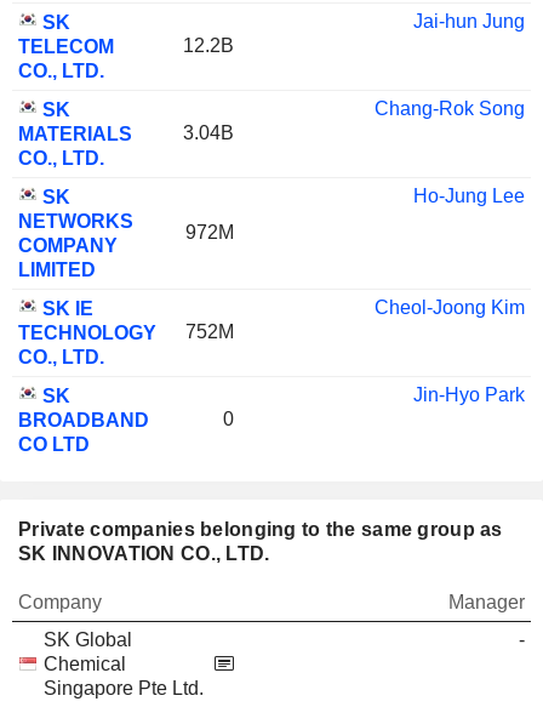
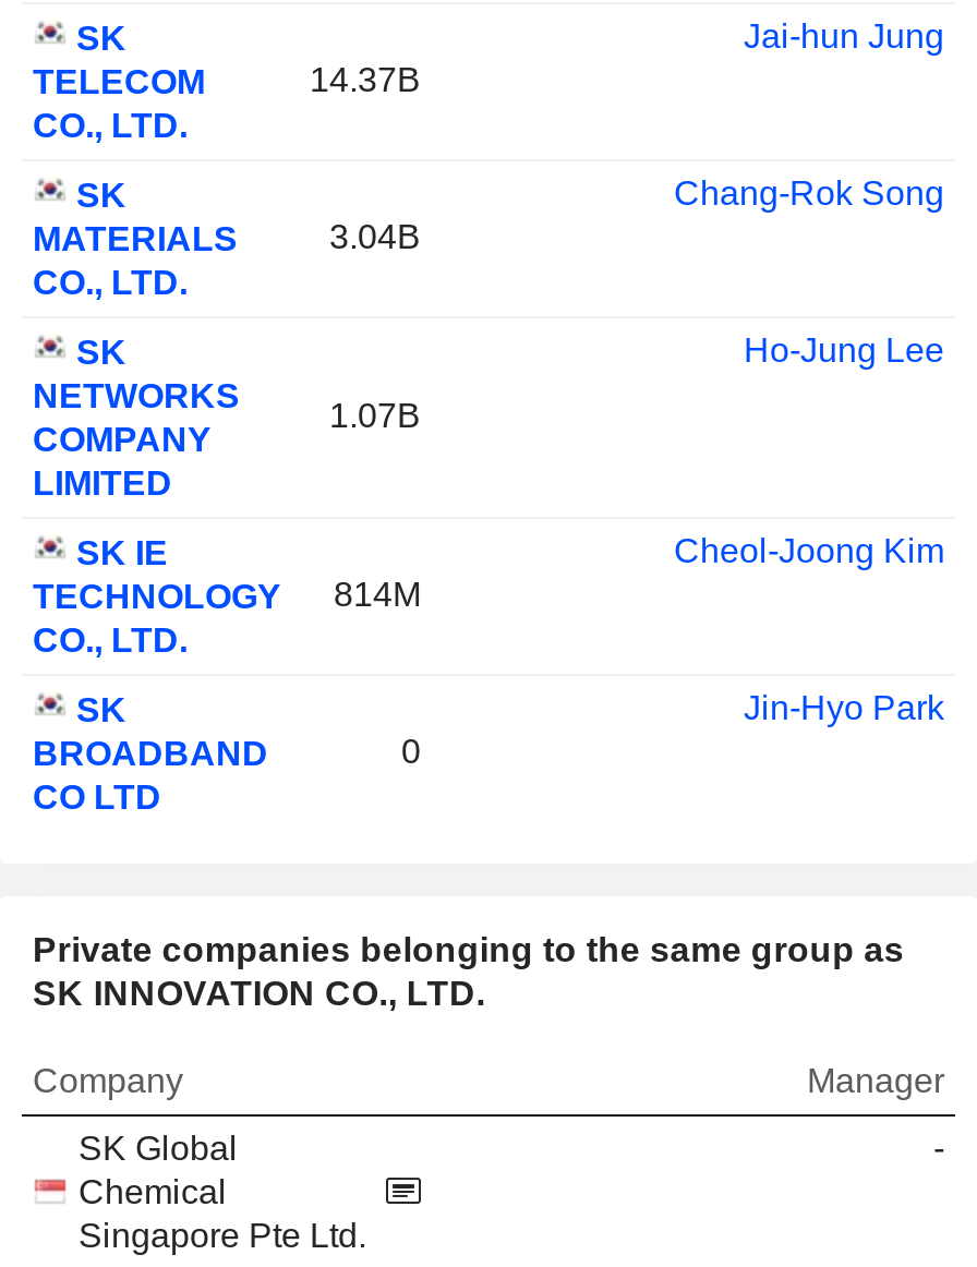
[183,35,234,56] 12.2B -> [310,61,421,98] 14.37B
[185,222,234,243] 972M -> [329,397,421,434] 1.07B
[18,321,234,343] TECHNOLOGY 752M -> [33,576,421,615] TECHNOLOGY 814M

